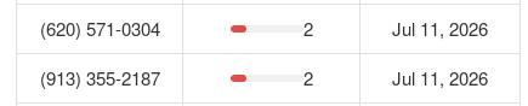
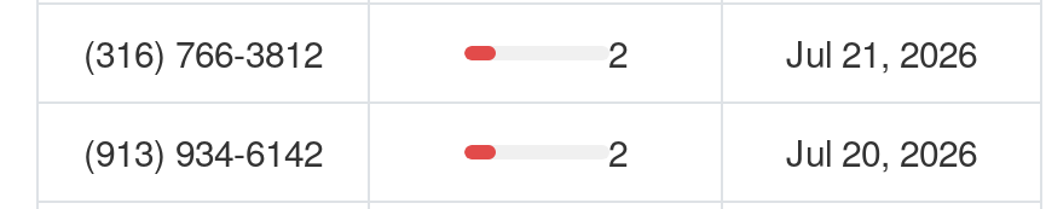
[39,16,160,41] (620) 571-0304 -> [83,27,323,77] (316) 766-3812
[392,16,488,41] Jul 11, 2026 -> [786,27,977,77] Jul 21, 2026
[39,65,160,90] (913) 355-2187 -> [83,126,323,176] (913) 934-6142
[392,65,488,90] Jul 11, 2026 -> [786,126,977,176] Jul 20, 2026

